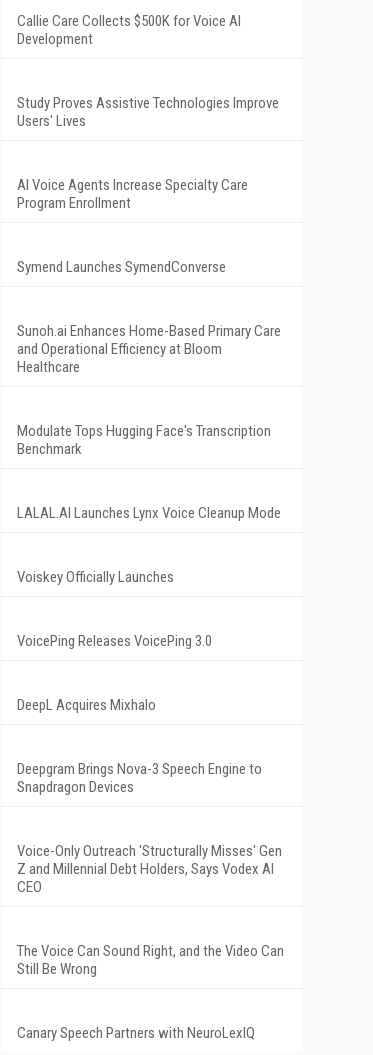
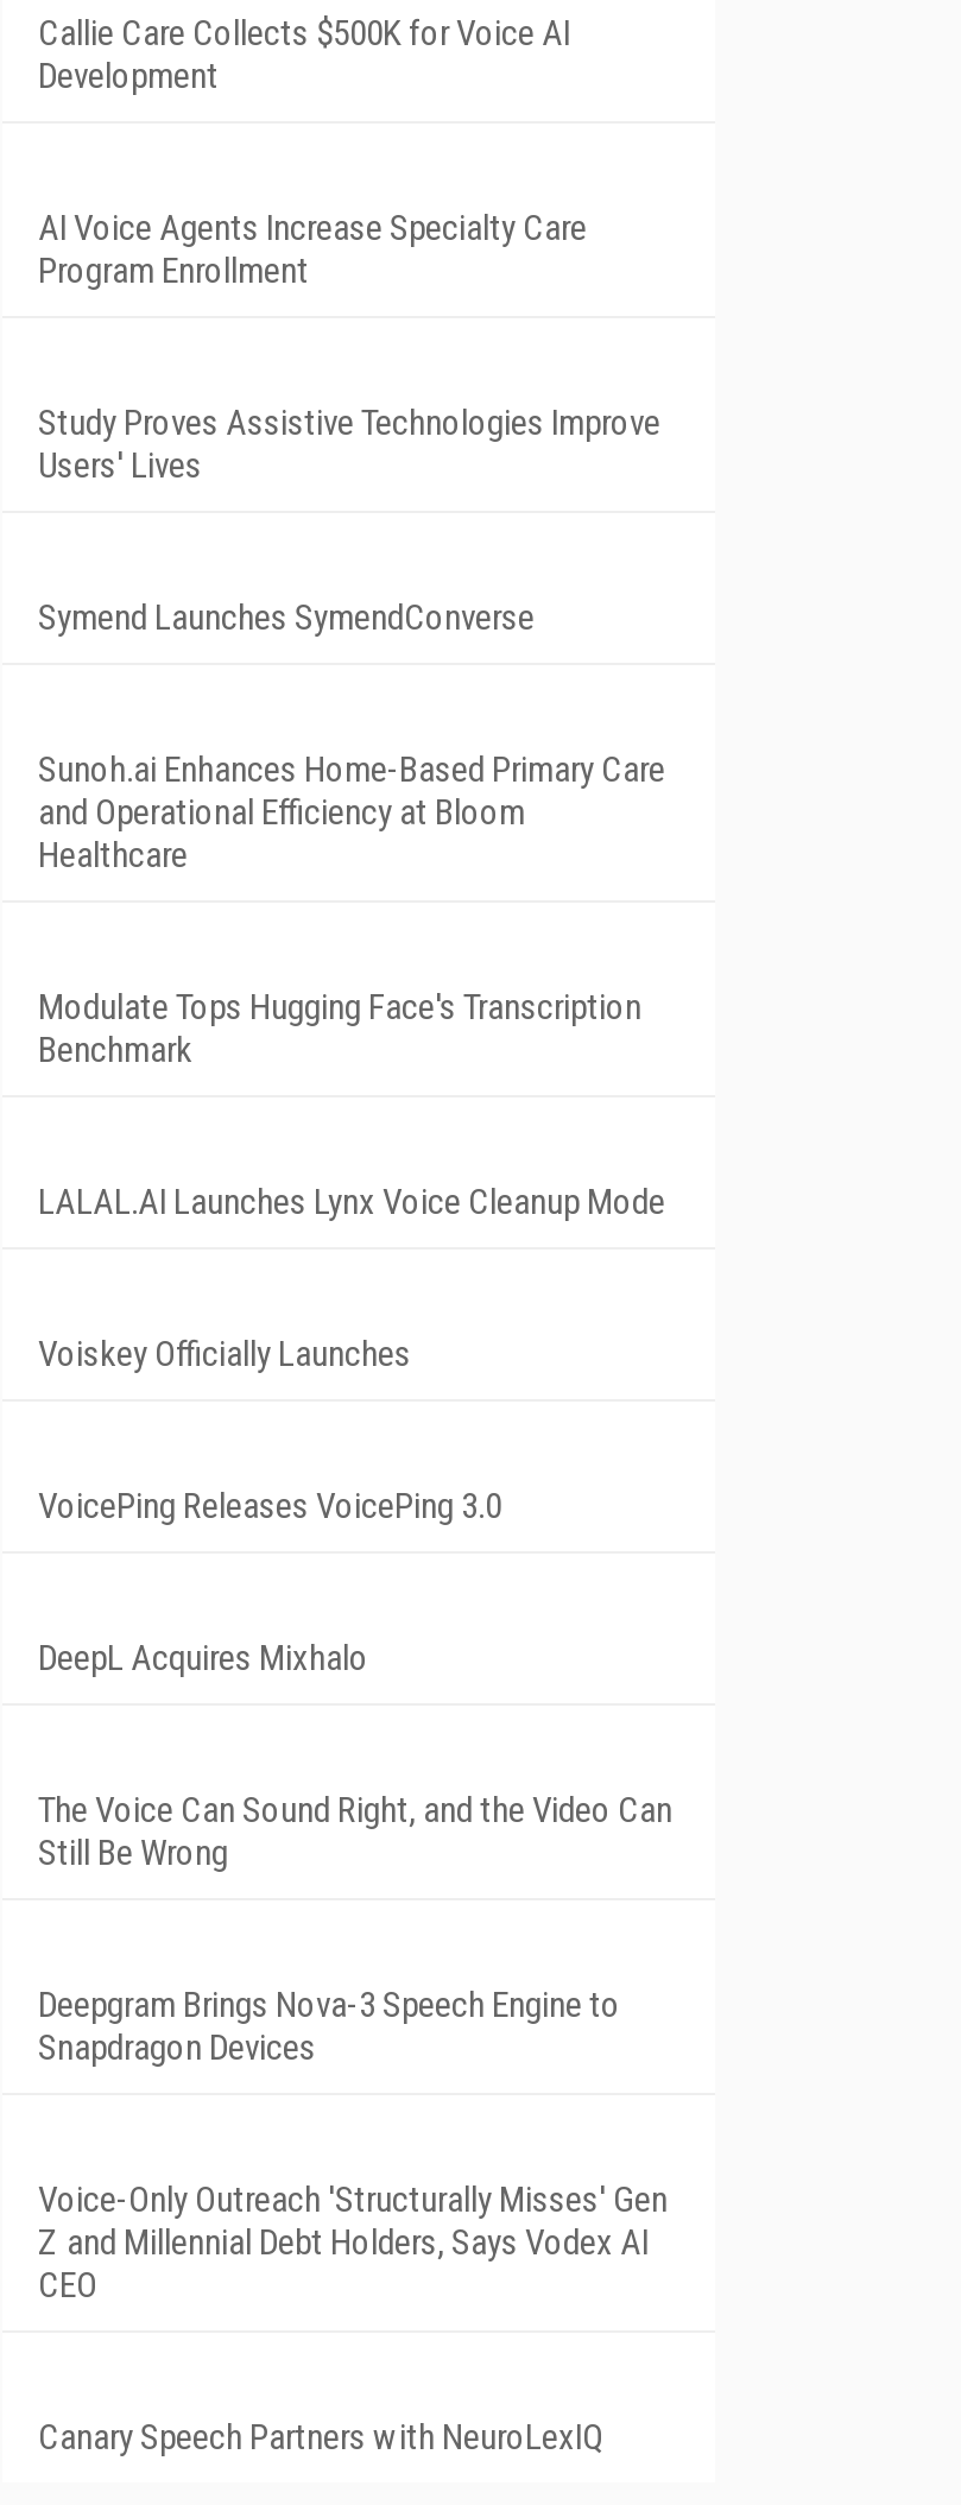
moved [17,94,279,130] -> [38,401,660,487]: Study Proves Assistive Technologies Improve | Users' Lives
moved [17,176,248,212] -> [38,207,587,292]: AI Voice Agents Increase Specialty Care | Program Enrollment
moved [17,760,282,896] -> [38,1984,668,2307]: Deepgram Brings Nova-3 Speech Engine to | Snapdragon Devices | Voice-Only Outreach 'Structurally Misses' Gen | Z and Millennial Debt Holders, Says Vodex AI | CEO
moved [17,942,284,978] -> [38,1789,672,1874]: The Voice Can Sound Right, and the Video Can | Still Be Wrong

